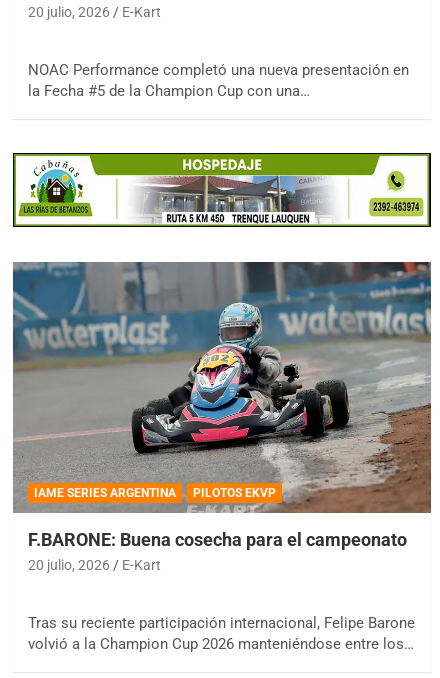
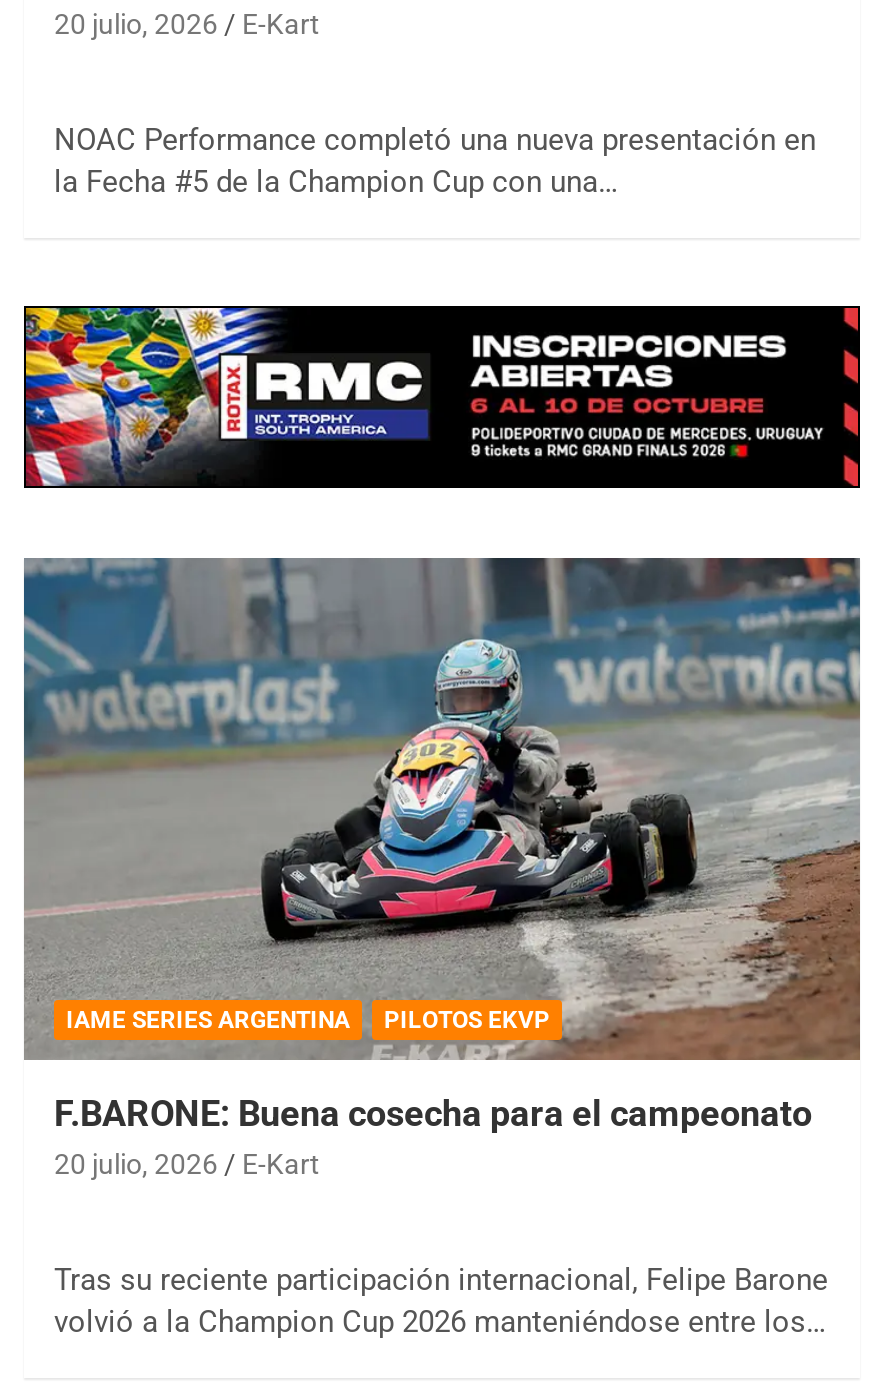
[13,153,431,227] [image] -> [24,306,860,488] [image]

